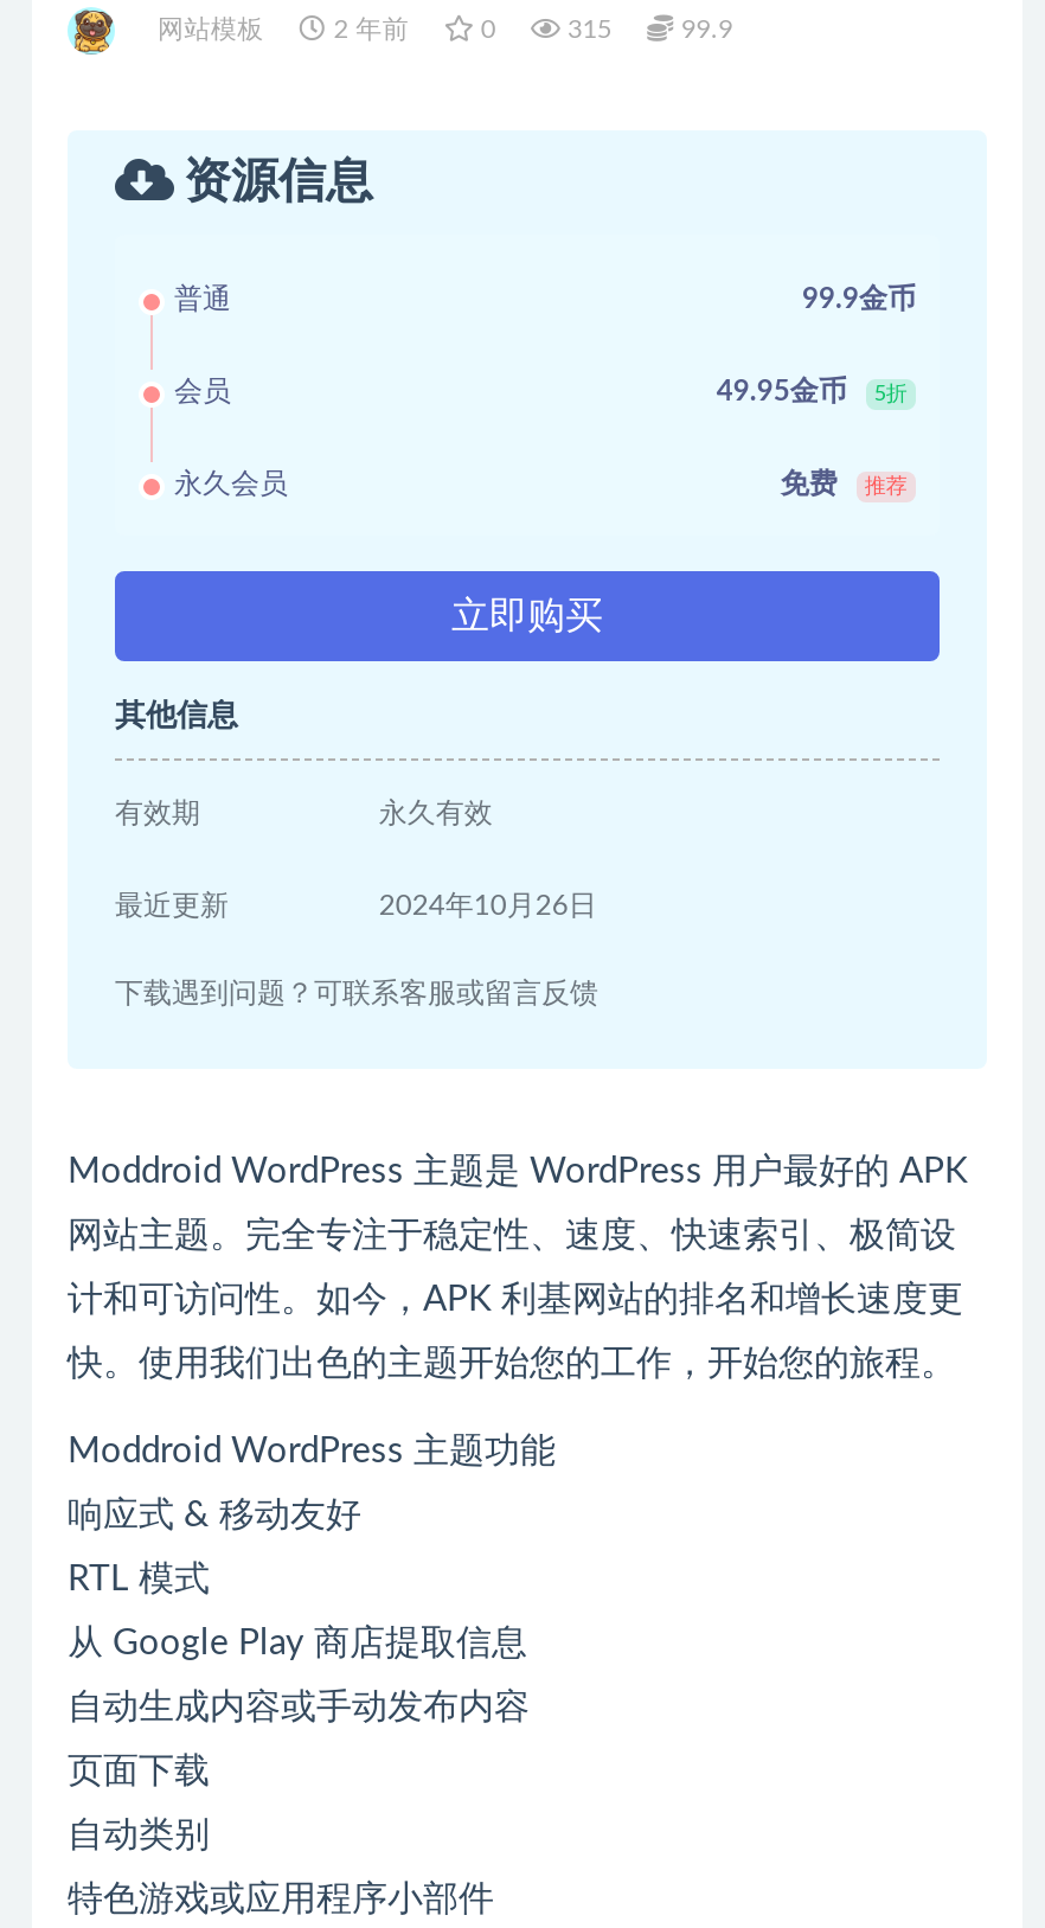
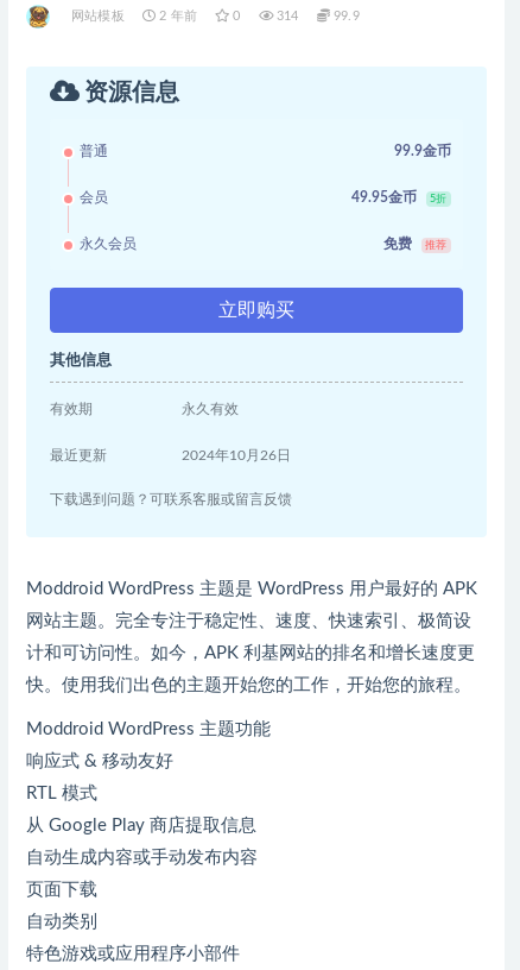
[560,17,612,43] 315 -> [273,10,299,23] 314

